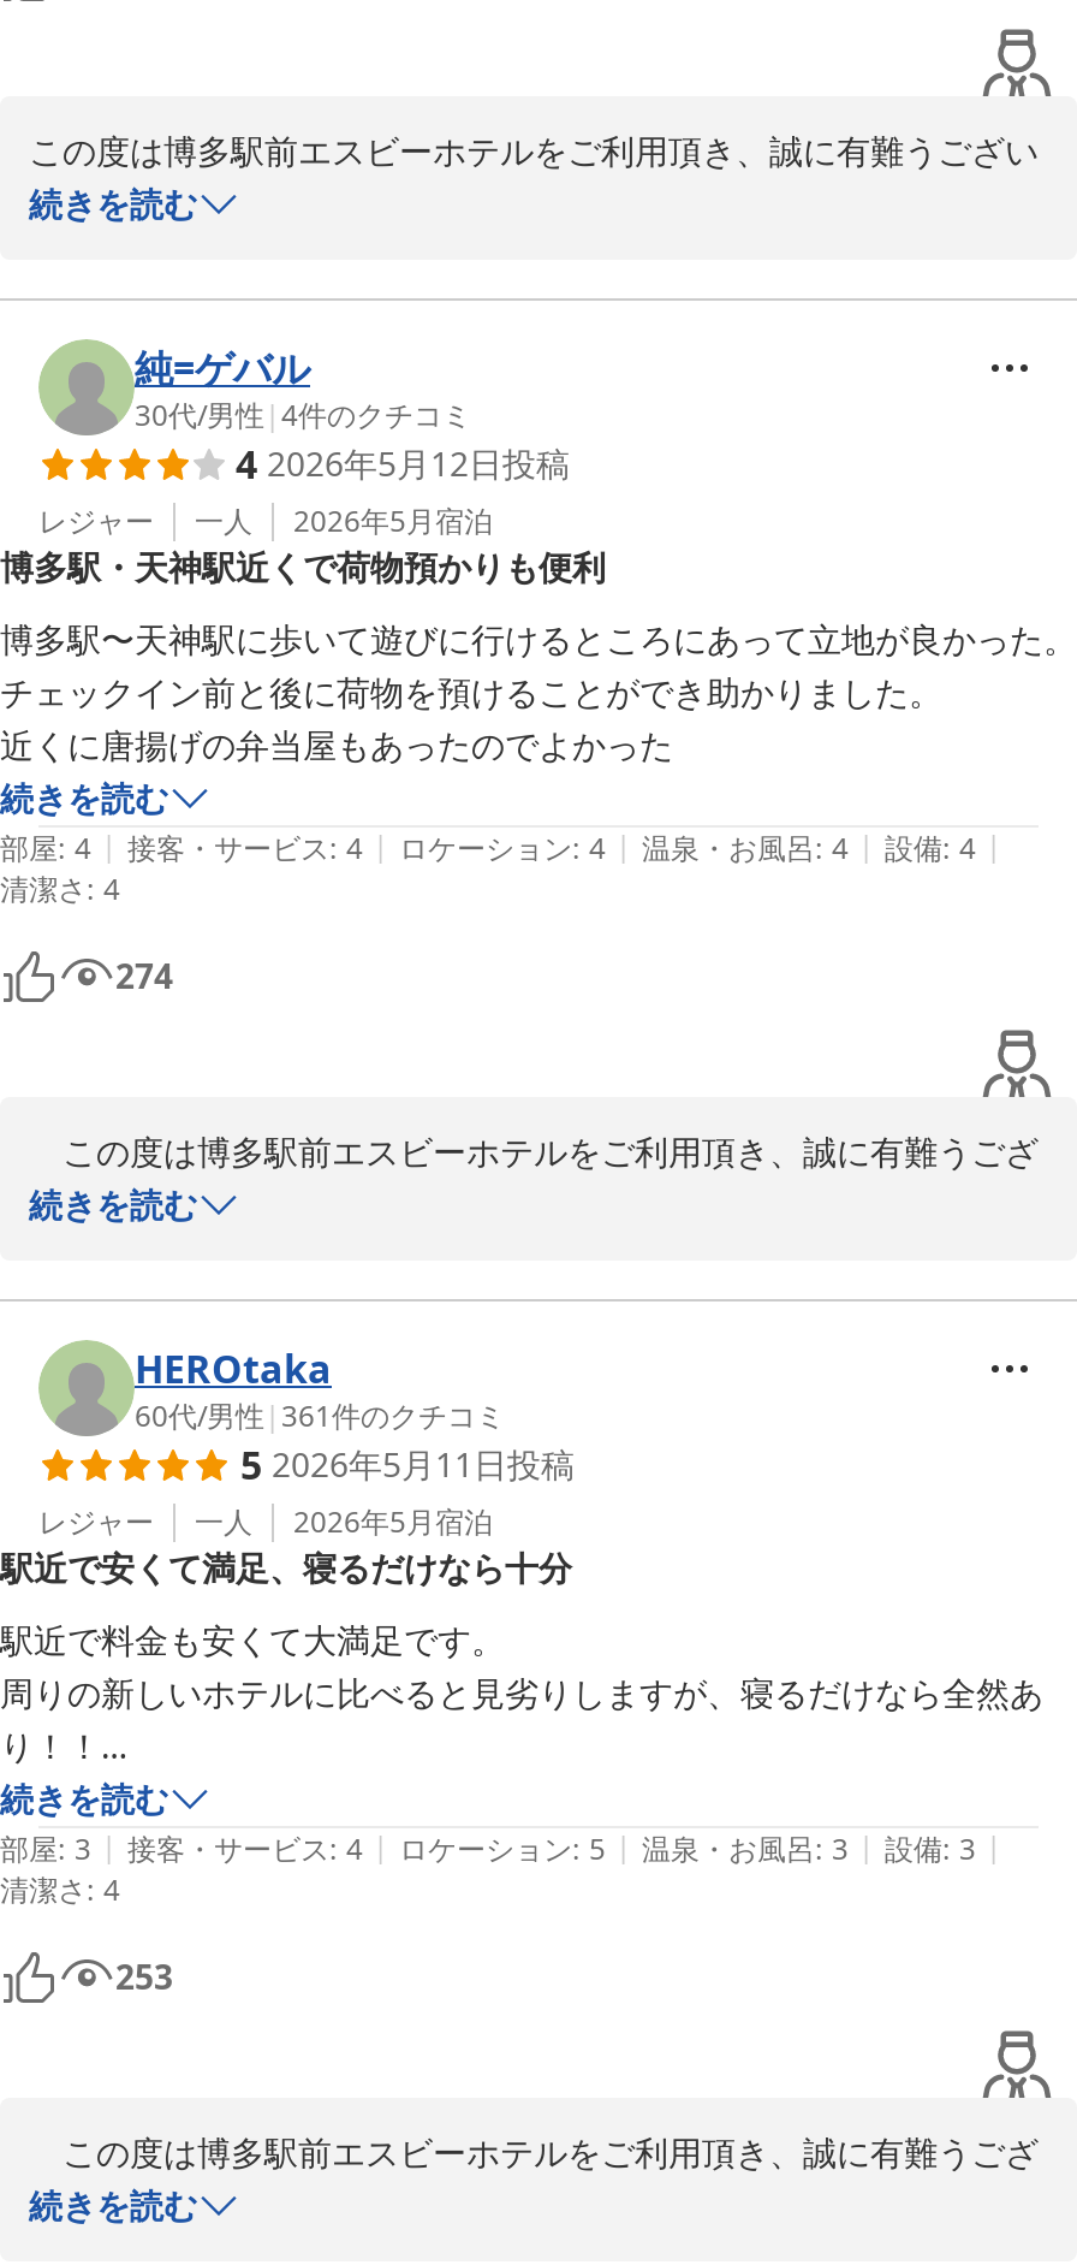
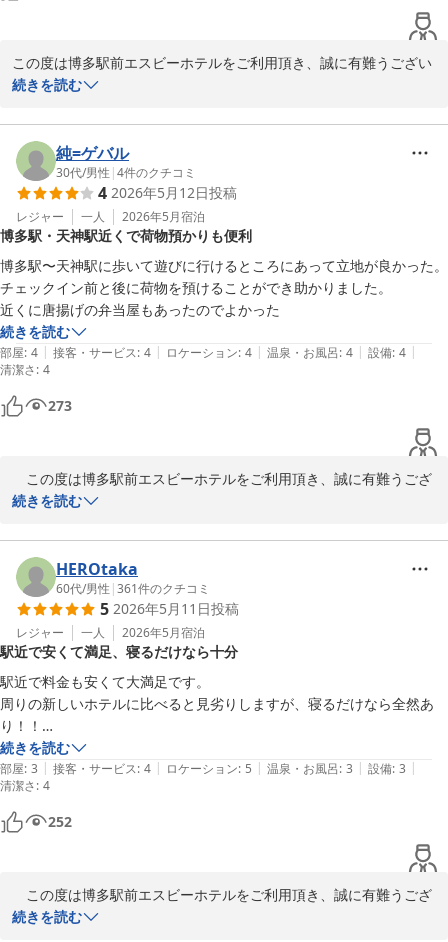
[115,953,173,998] 274 -> [48,396,72,415] 273
[115,1953,173,1999] 253 -> [48,812,72,831] 252

